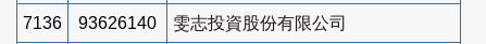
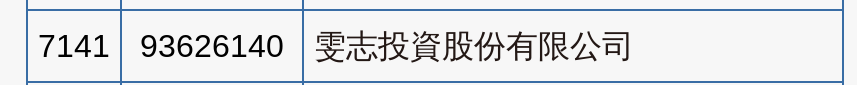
[23,14,347,32] 7136 93626140 雯志投資股份有限公司 -> [38,29,634,63] 7141 93626140 雯志投資股份有限公司

